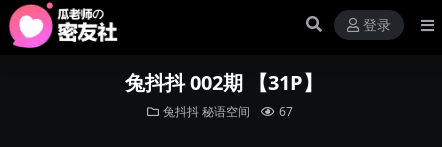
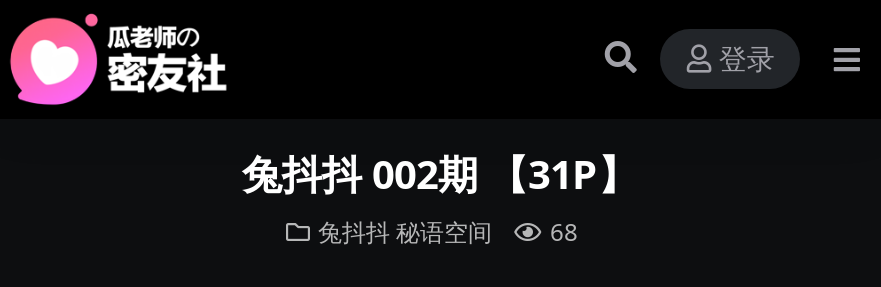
[279,103,293,120] 67 -> [550,215,578,249] 68

